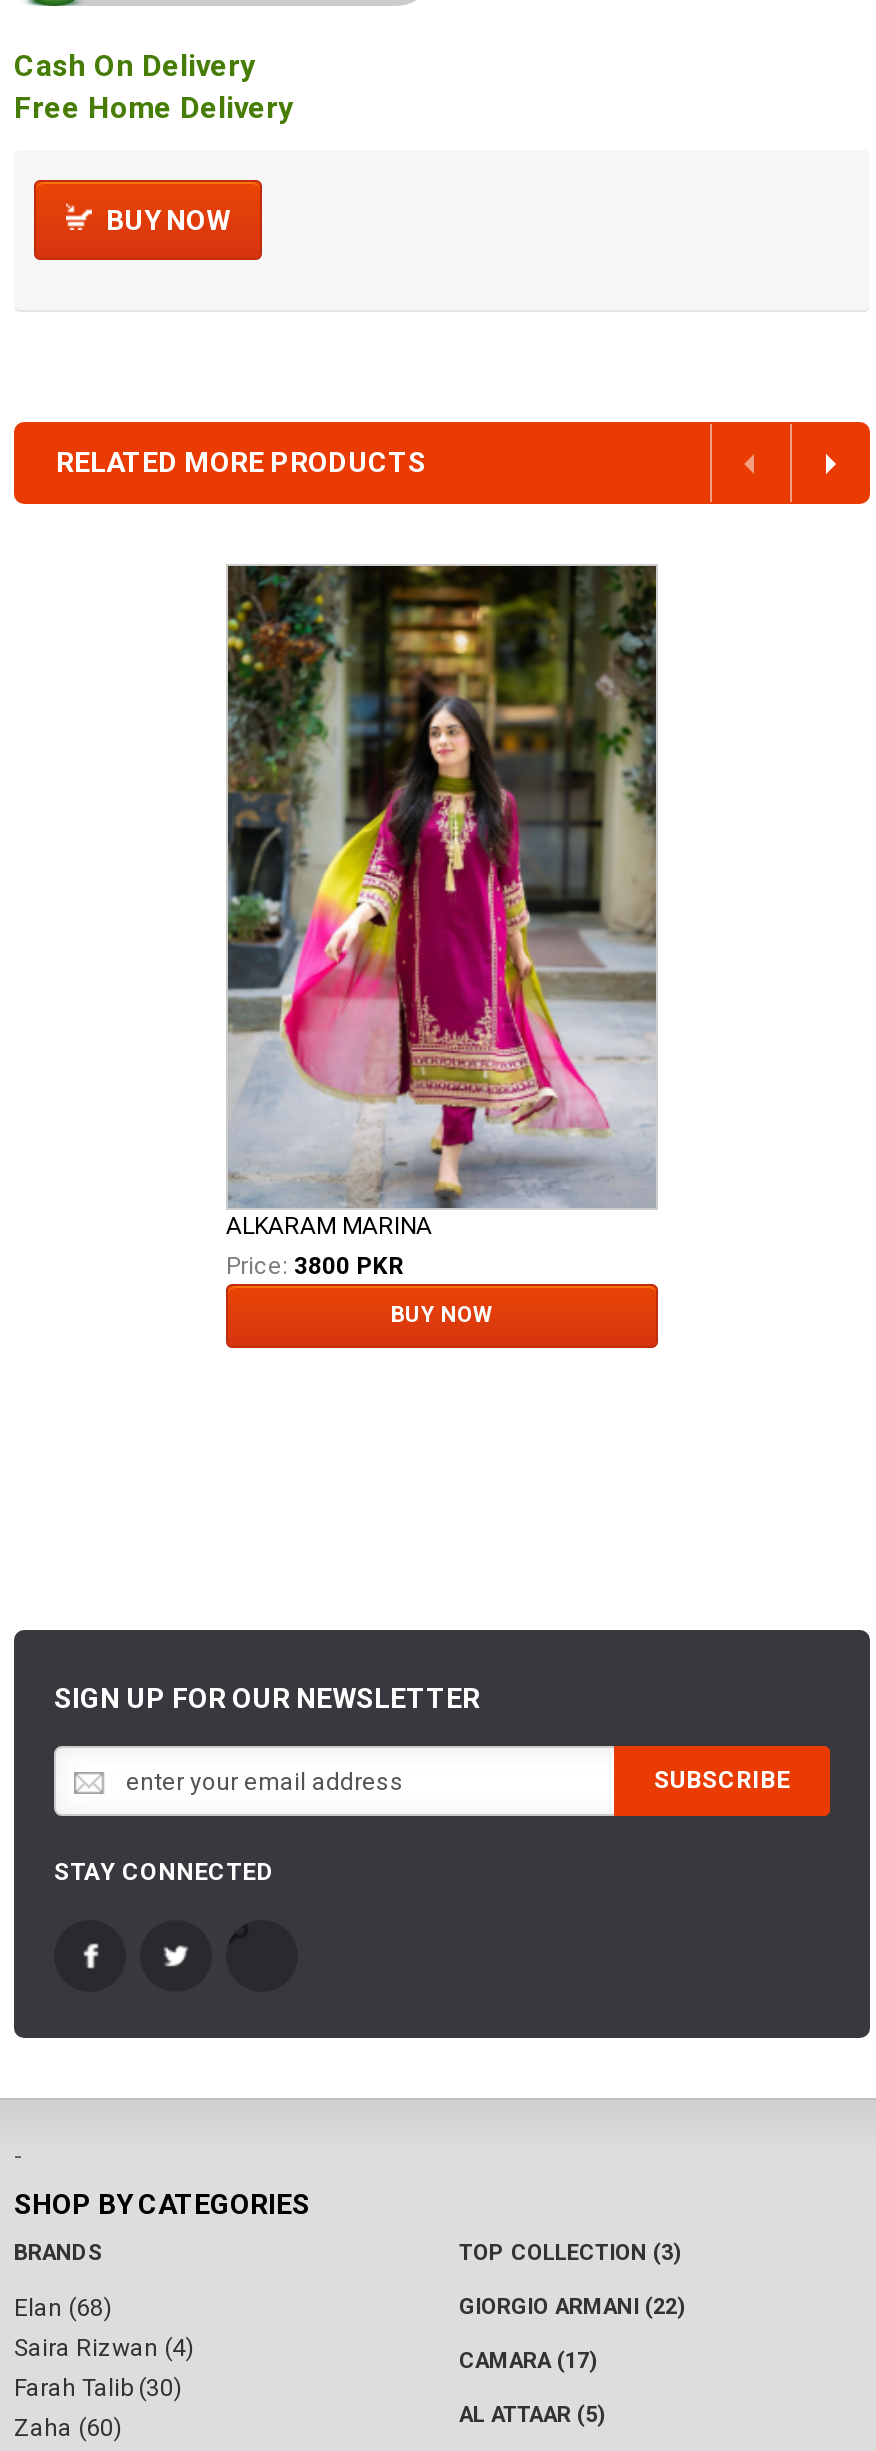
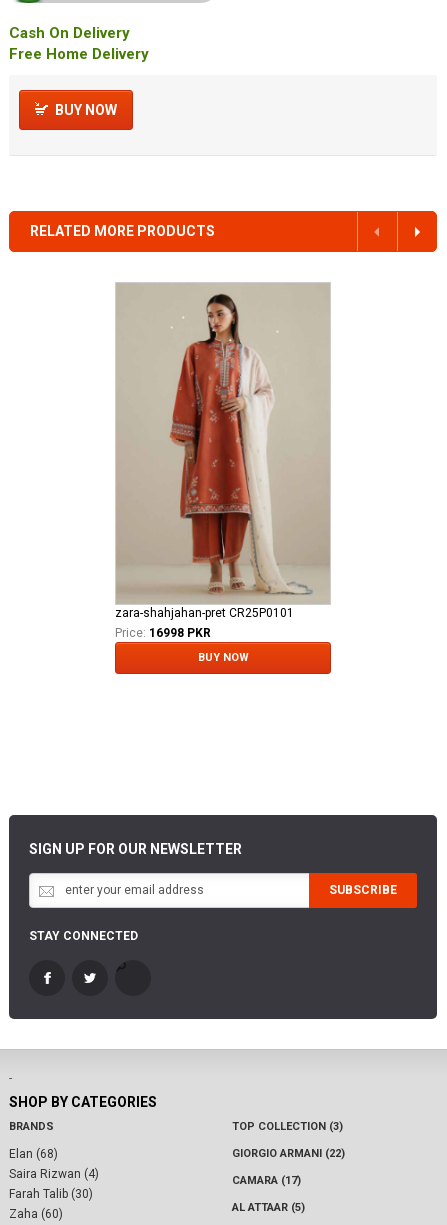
[226,564,658,1280] [image] | ALKARAM MARINA | Price: 3800 PKR -> [115,283,330,640] [image] | zara-shahjahan-pret CR25P0101 | Price: 16998 PKR

